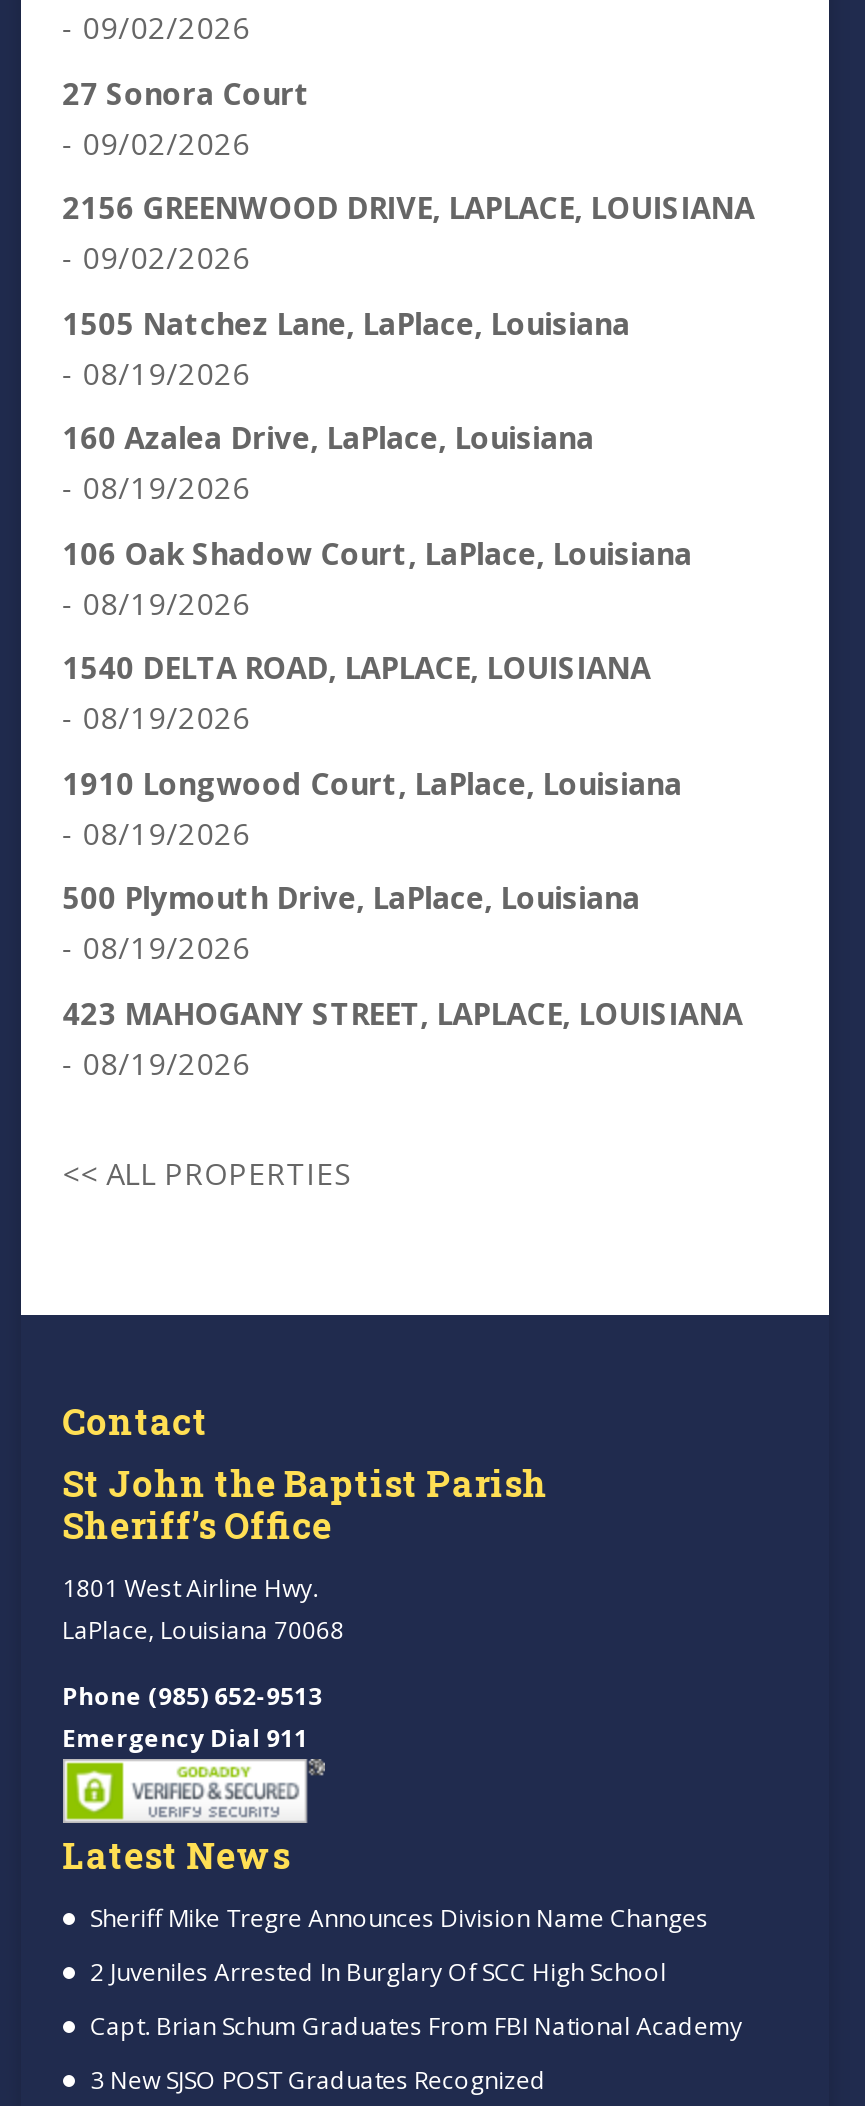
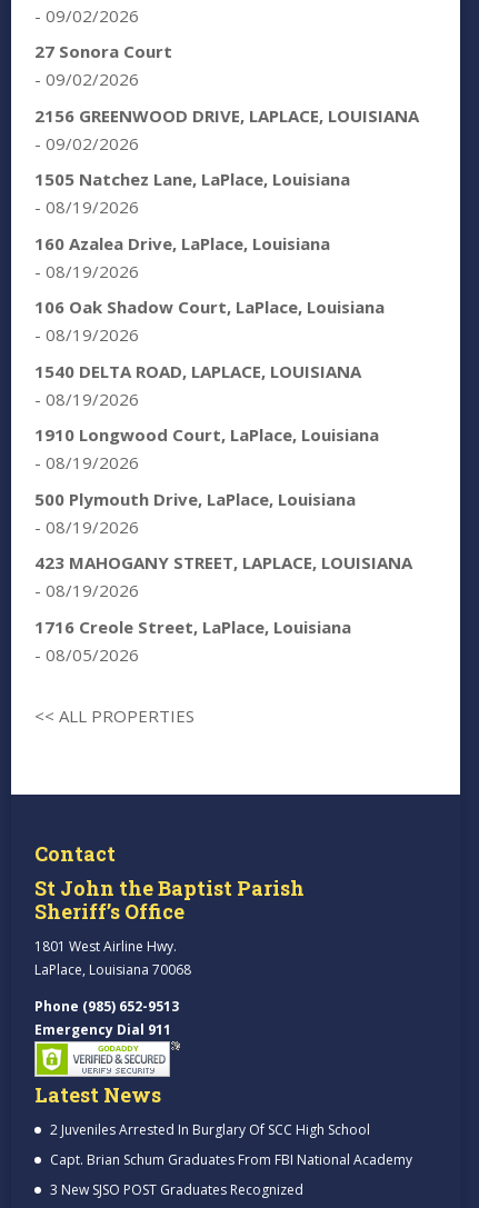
none -> [34,615,351,665] 1716 Creole Street, LaPlace, Louisiana | - 08/05/2026
moved [62,1152,548,1879] -> [34,704,304,1108]: << ALL PROPERTIES | Contact | St John the Baptist Parish | ... | Emergency Dial 911 | Latest News
[90,1901,708,1935] Sheriff Mike Tregre Announces Division Name Changes -> none

